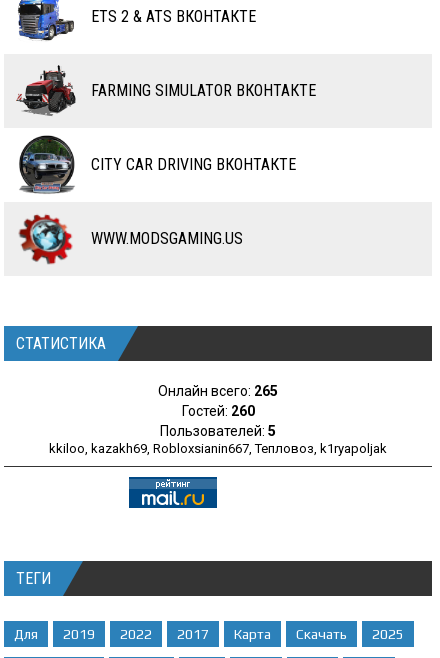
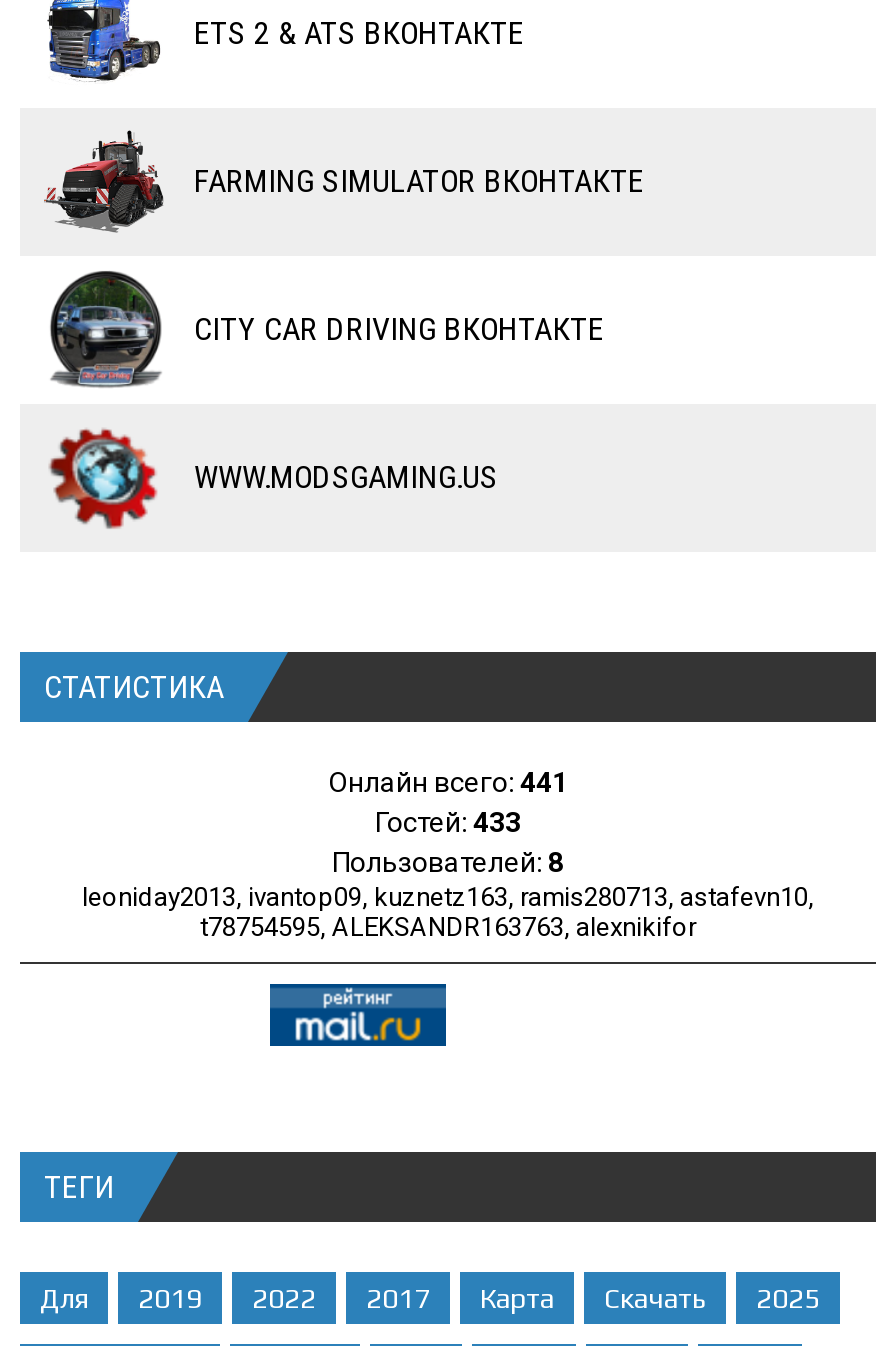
[49,383,387,456] Онлайн всего: 265 | Гостей: 260 | Пользователей: 5 | kkiloo, kazakh69, Robloxsianin667, Тепловоз, k1ryapoljak -> [82,767,814,943] Онлайн всего: 441 | Гостей: 433 | Пользователей: 8 | leoniday2013, ivantop09, kuznetz163, ramis280713, astafevn10, | t78754595, ALEKSANDR163763, alexnikifor

